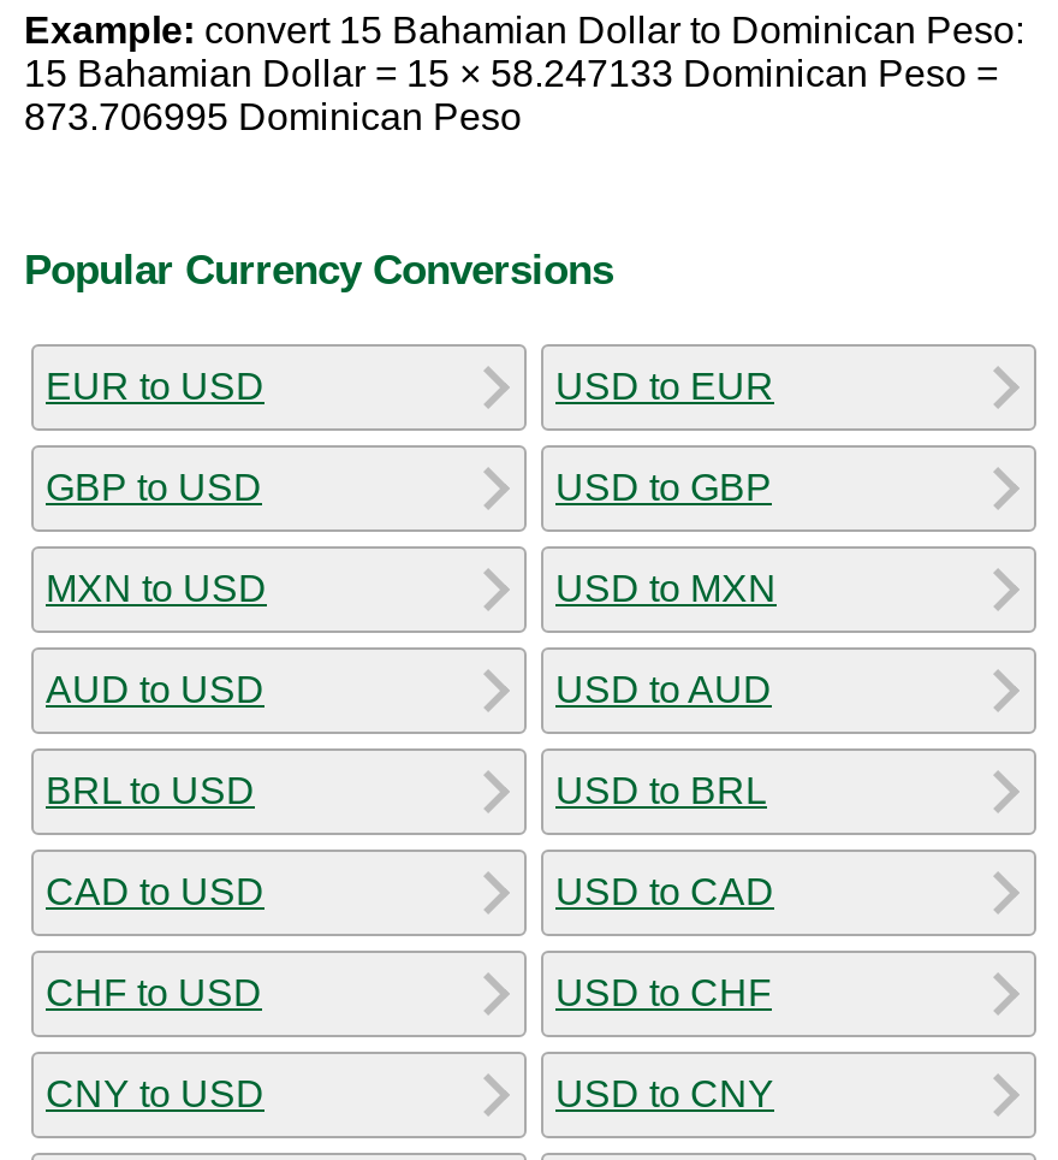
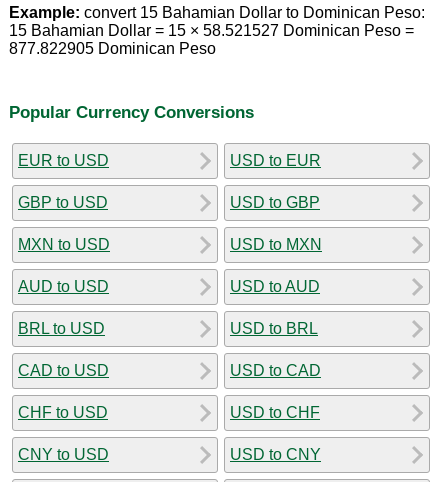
[24,54,998,95] 15 Bahamian Dollar = 15 × 58.247133 Dominican Peso = -> [9,22,414,39] 15 Bahamian Dollar = 15 × 58.521527 Dominican Peso =
[24,97,522,138] 873.706995 Dominican Peso -> [9,40,216,57] 877.822905 Dominican Peso

